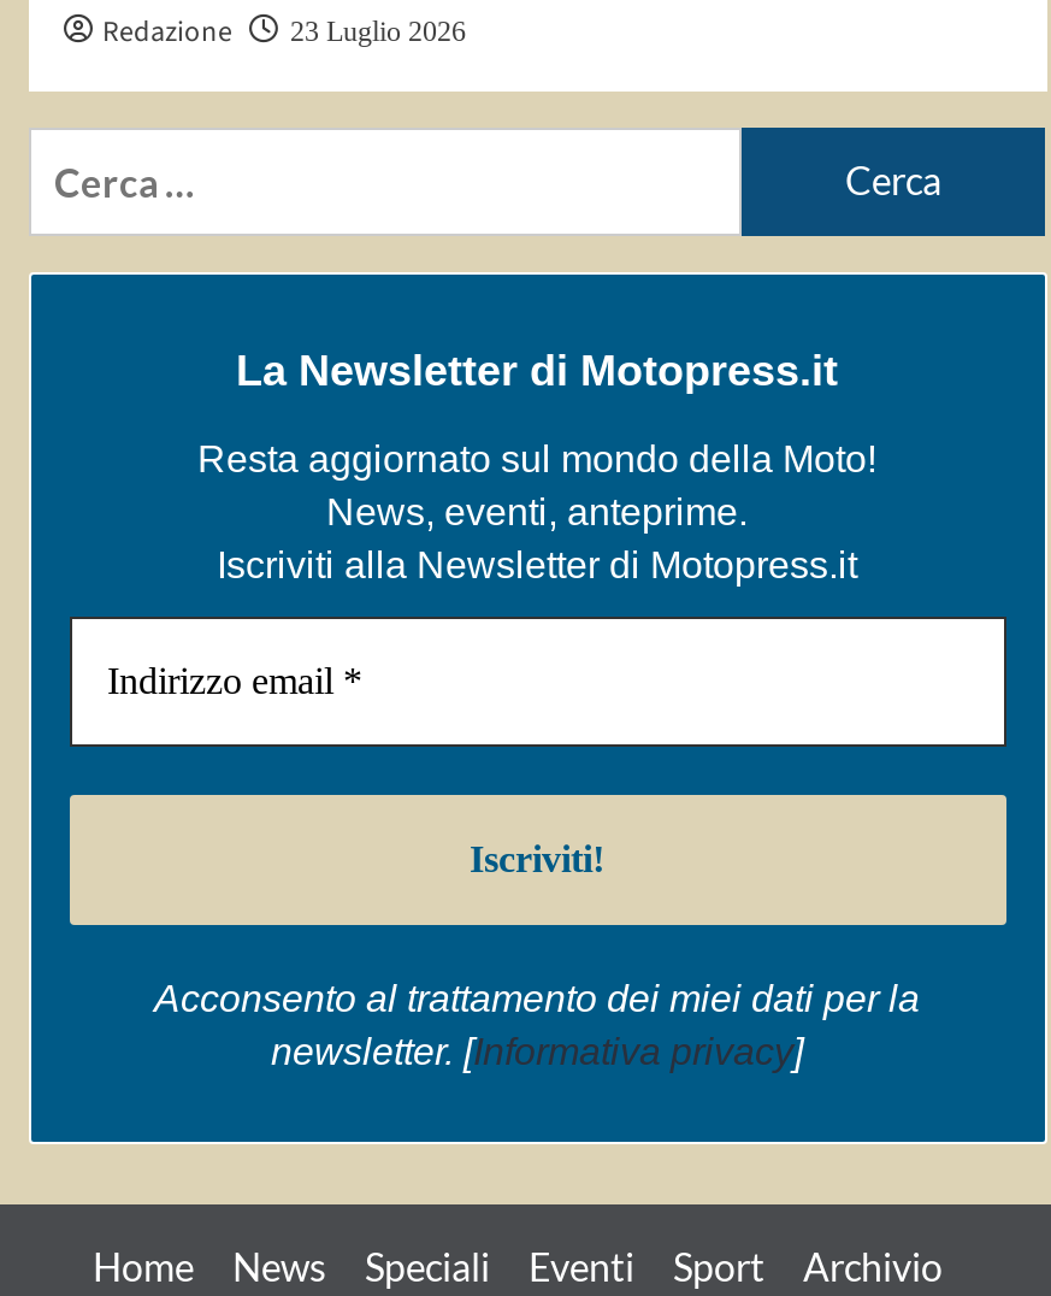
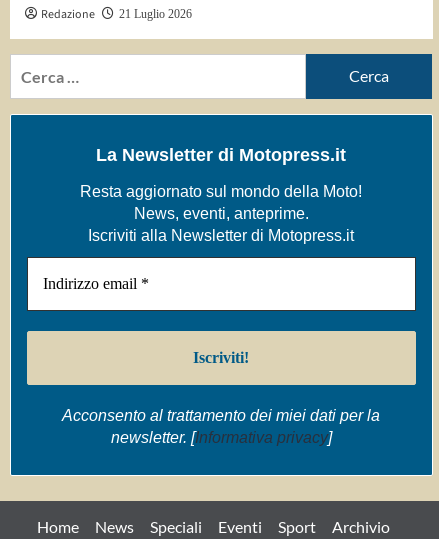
[102,11,466,52] Redazione 23 Luglio 2026 -> [40,6,191,23] Redazione 21 Luglio 2026

